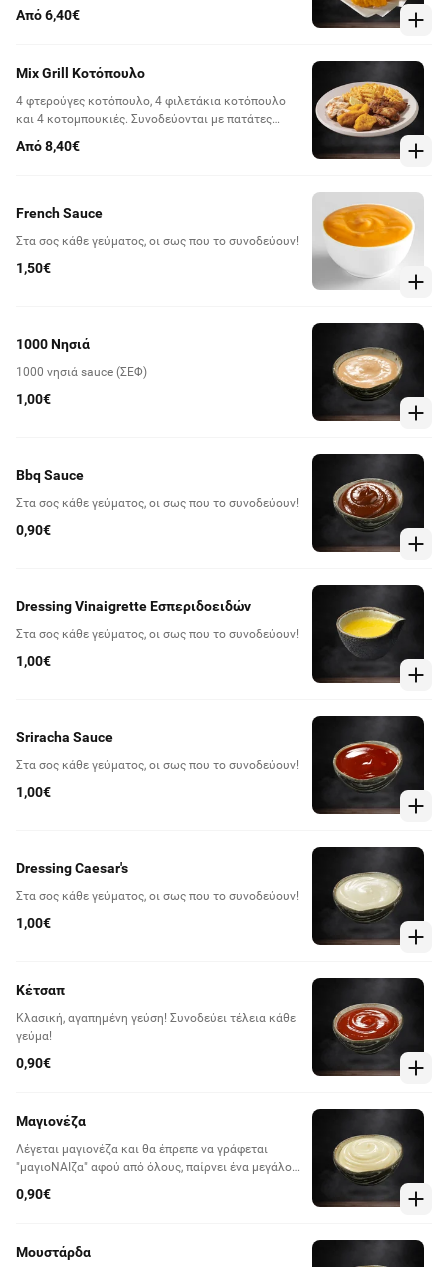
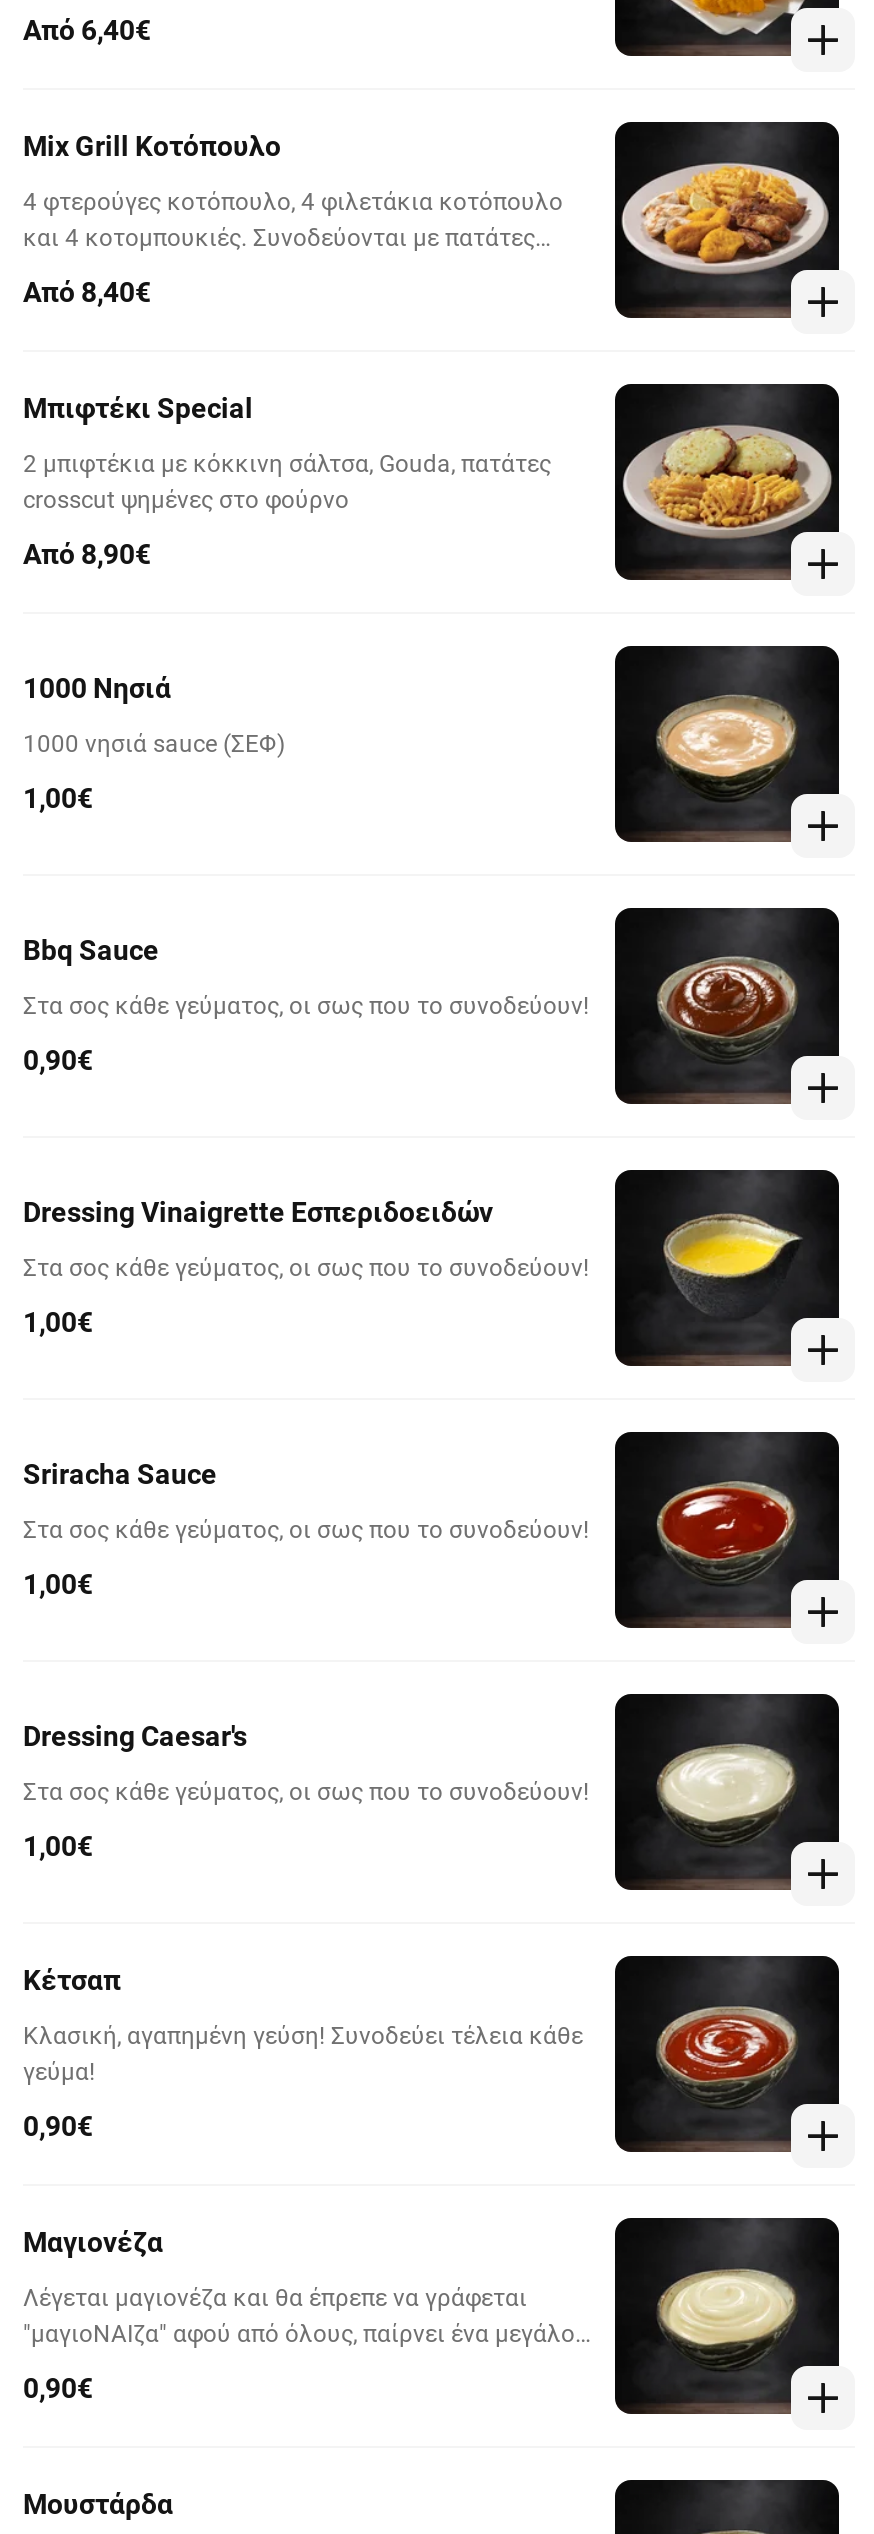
[16,192,424,290] [image] | Στα σος κάθε γεύματος, οι σως που το συνοδεύουν! -> [23,382,841,582] [image] | 2 μπιφτέκια με κόκκινη σάλτσα, Gouda, πατάτες | crosscut ψημένες στο φούρνο
[16,205,103,221] French Sauce -> [23,392,253,424] Μπιφτέκι Special
[16,260,51,276] 1,50€ -> [23,538,151,570] Από 8,90€

